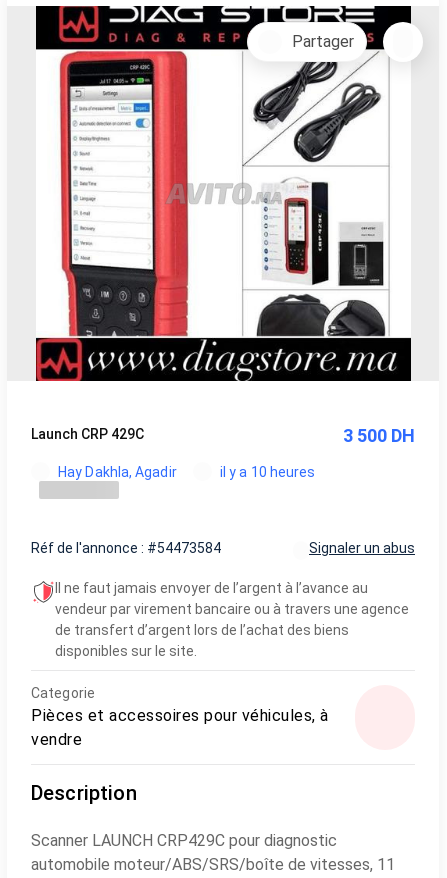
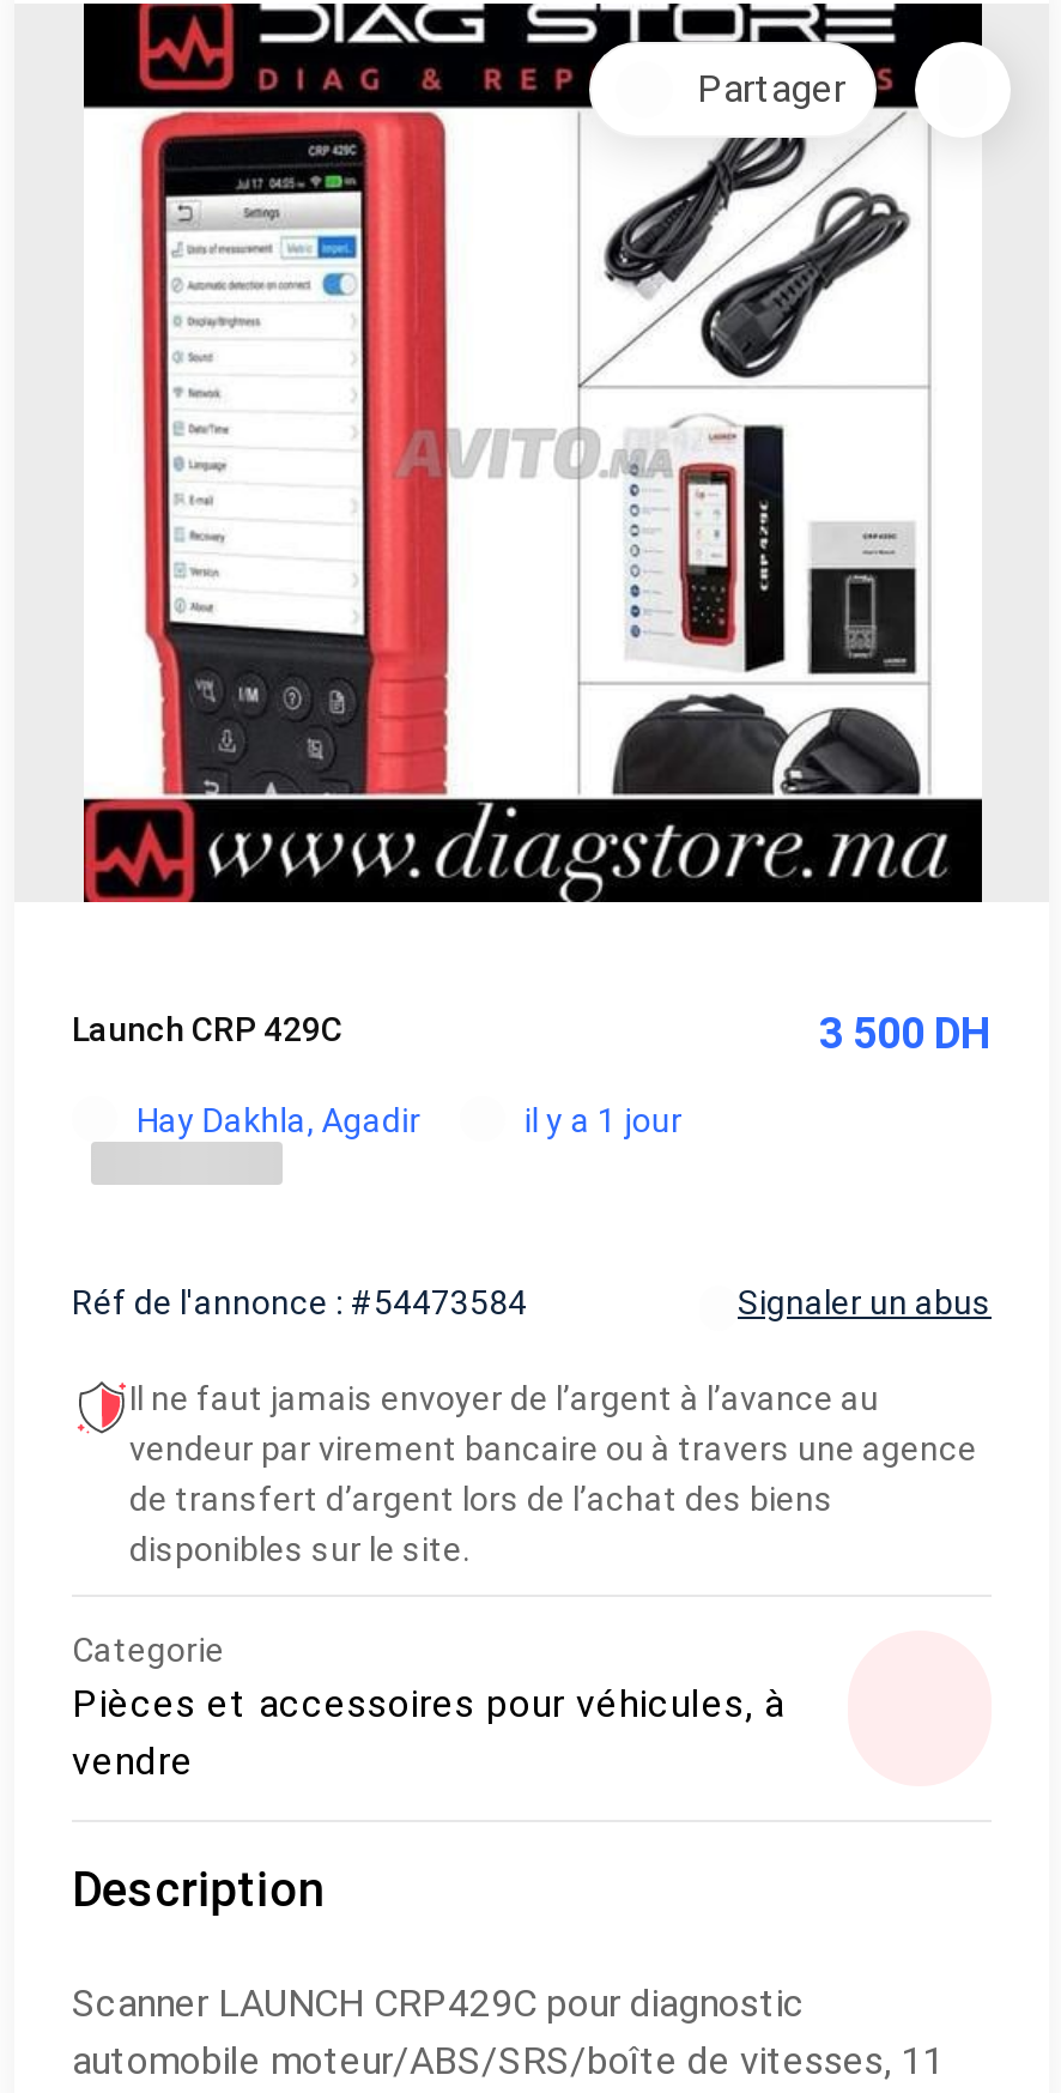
[220,463,315,479] il y a 10 heures -> [524,1100,683,1138] il y a 1 jour

